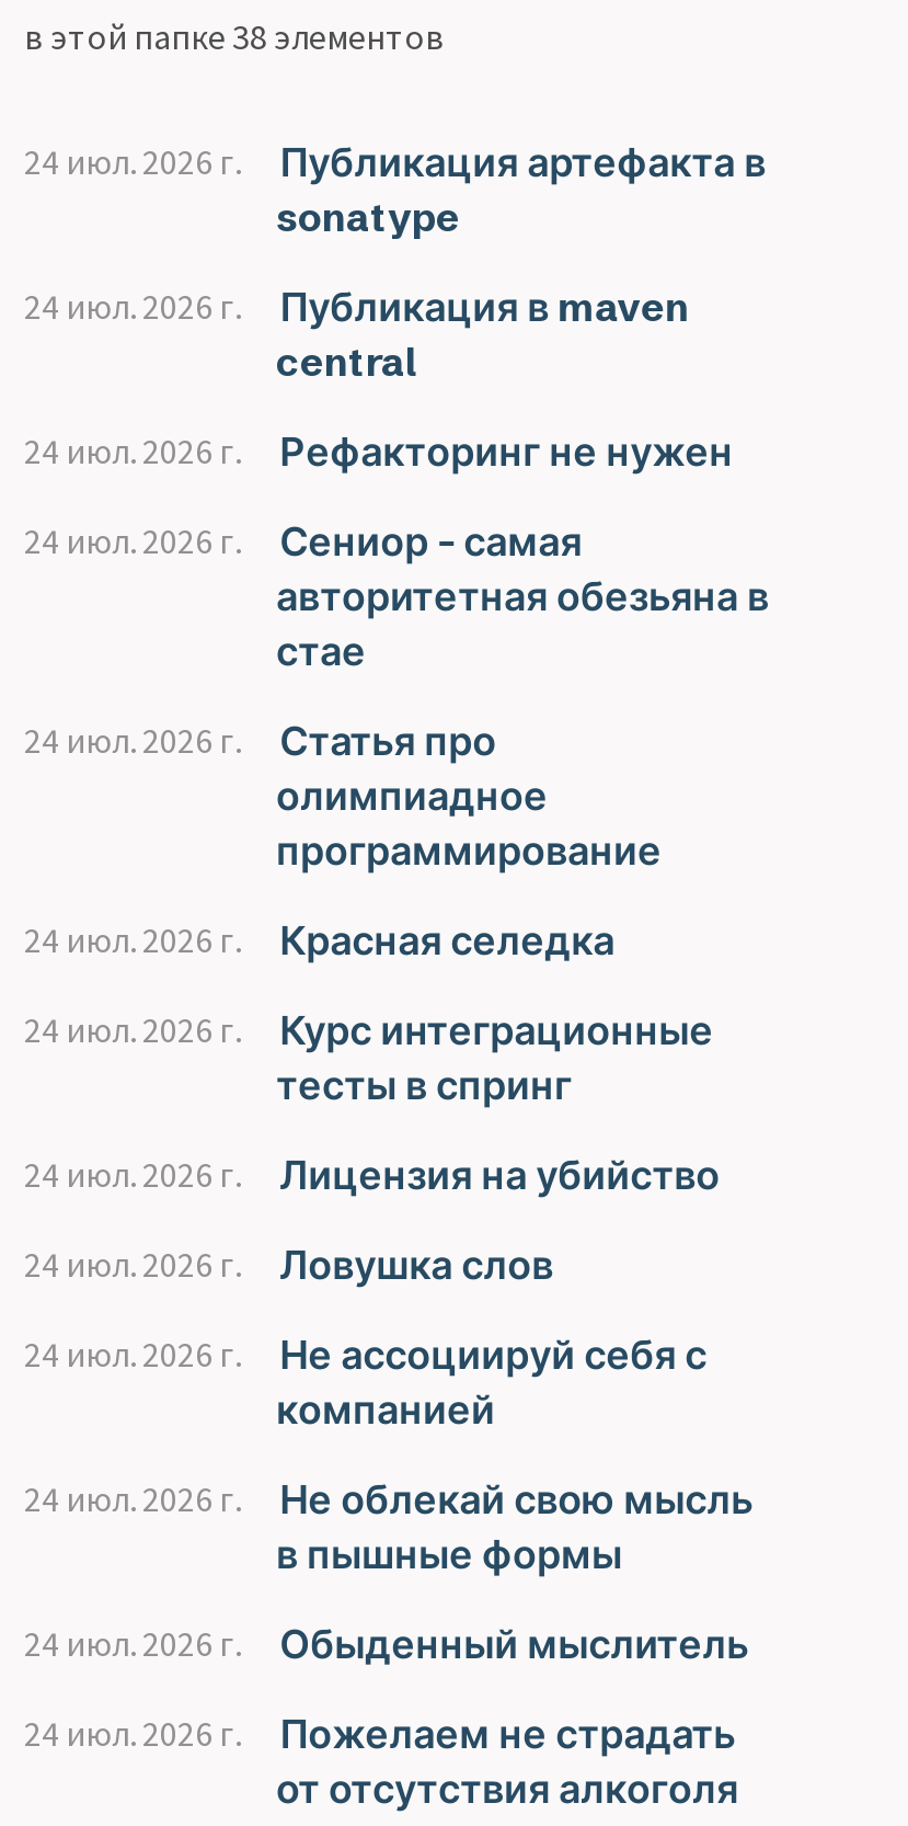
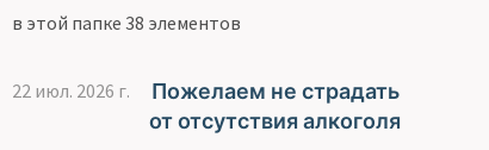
[24,137,769,1755] 24 июл. 2026 г. | Публикация артефакта в | sonatype | 24 июл. 2026 г. | Публикация в maven | central | 24 июл. 2026 г. | Рефакторинг не нужен | 24 июл. 2026 г. | Сениор - самая | авторитетная обезьяна в | стае | 24 июл. 2026 г. | Статья про | олимпиадное | программирование | 24 июл. 2026 г. | Красная селедка | 24 июл. 2026 г. | Курс интеграционные | тесты в спринг | 24 июл. 2026 г. | Лицензия на убийство | 24 июл. 2026 г. | Ловушка слов | 24 июл. 2026 г. | Не ассоциируй себя с | компанией | 24 июл. 2026 г. | Не облекай свою мысль | в пышные формы | 24 июл. 2026 г. | Обыденный мыслитель | 24 июл. 2026 г. -> [12,79,130,102] 22 июл. 2026 г.

